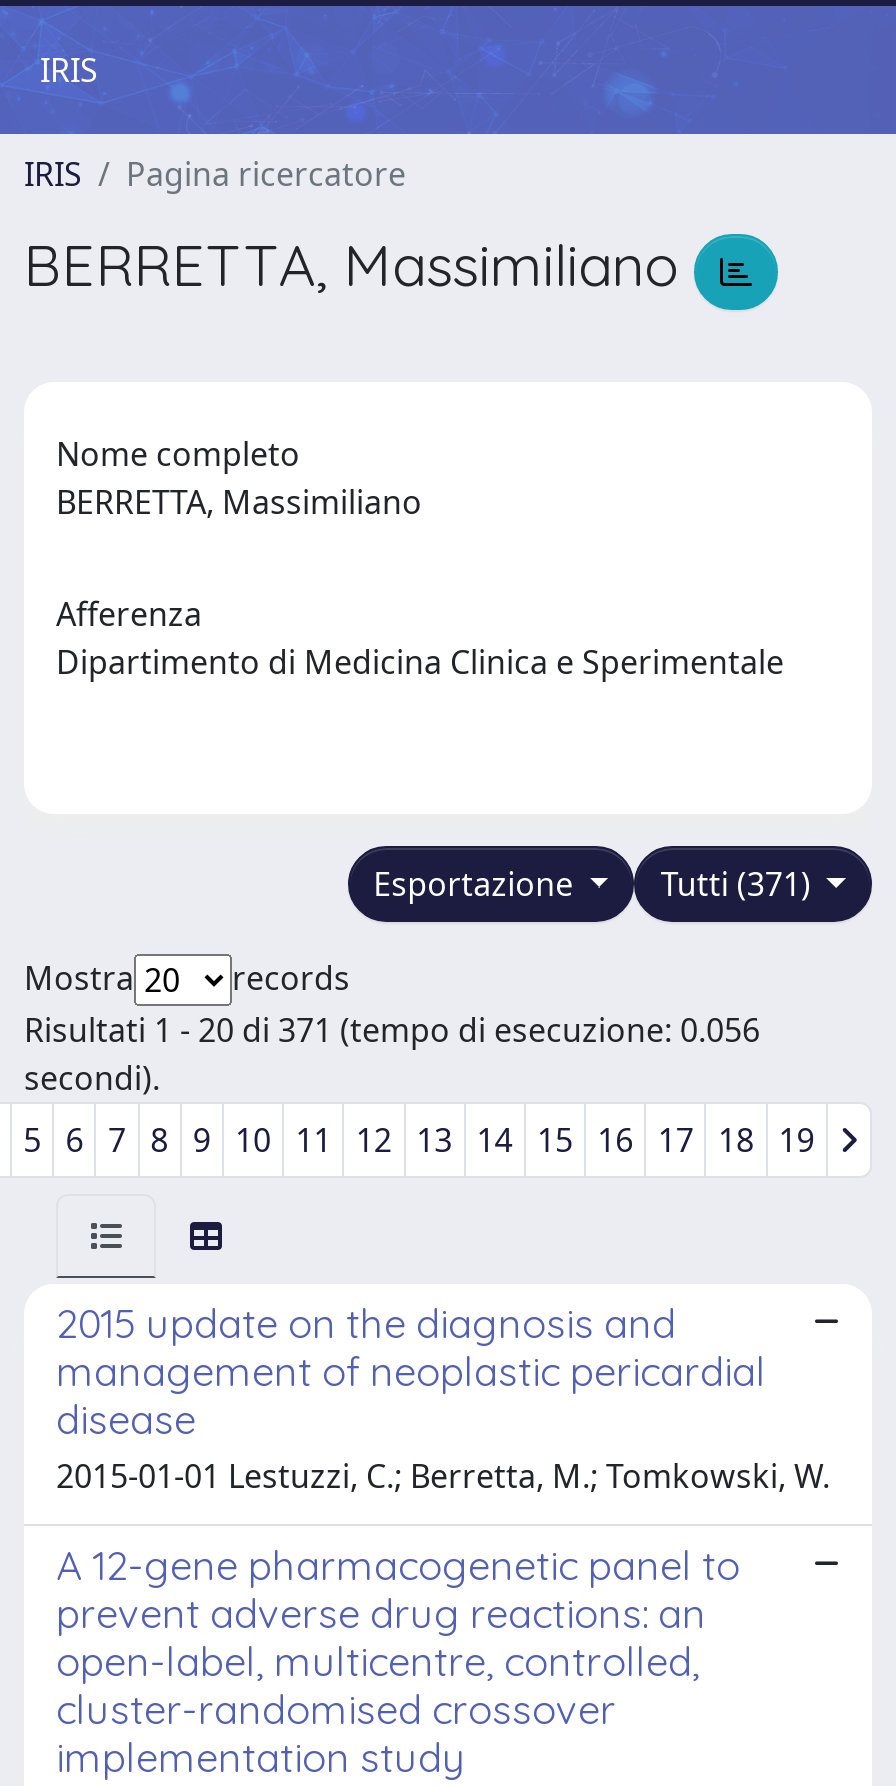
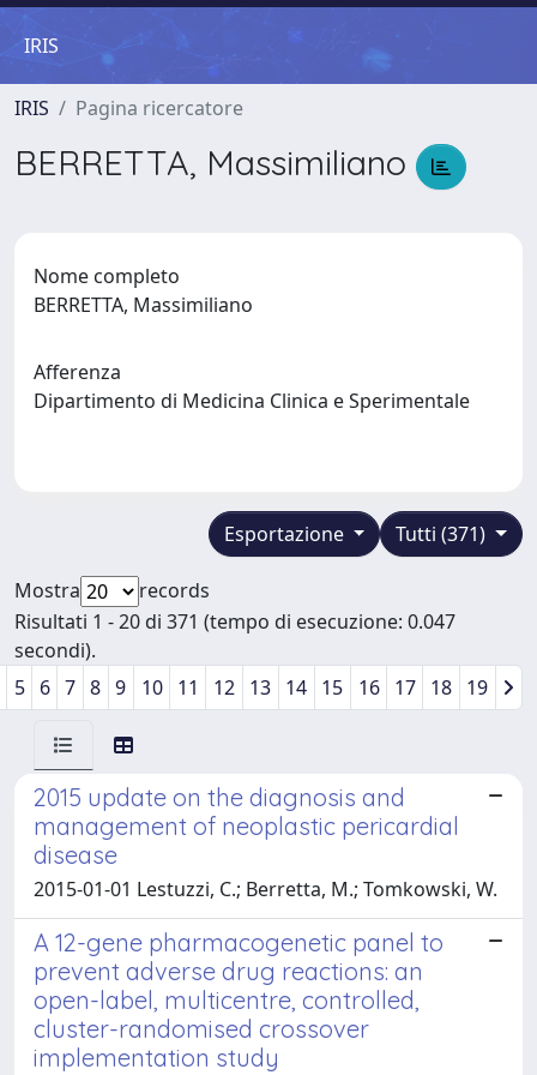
[24,1008,760,1052] Risultati 1 - 20 di 371 (tempo di esecuzione: 0.056 -> [14,608,455,634] Risultati 1 - 20 di 371 (tempo di esecuzione: 0.047

